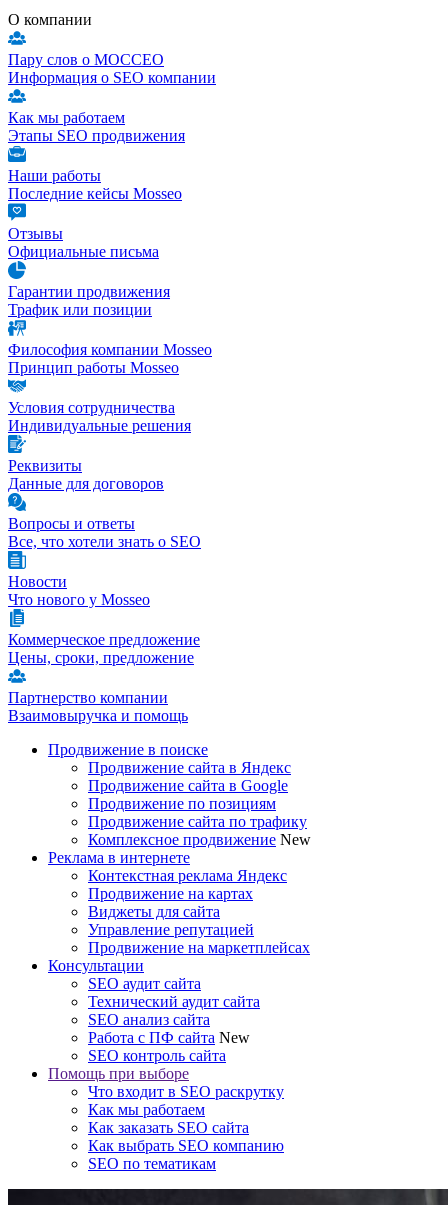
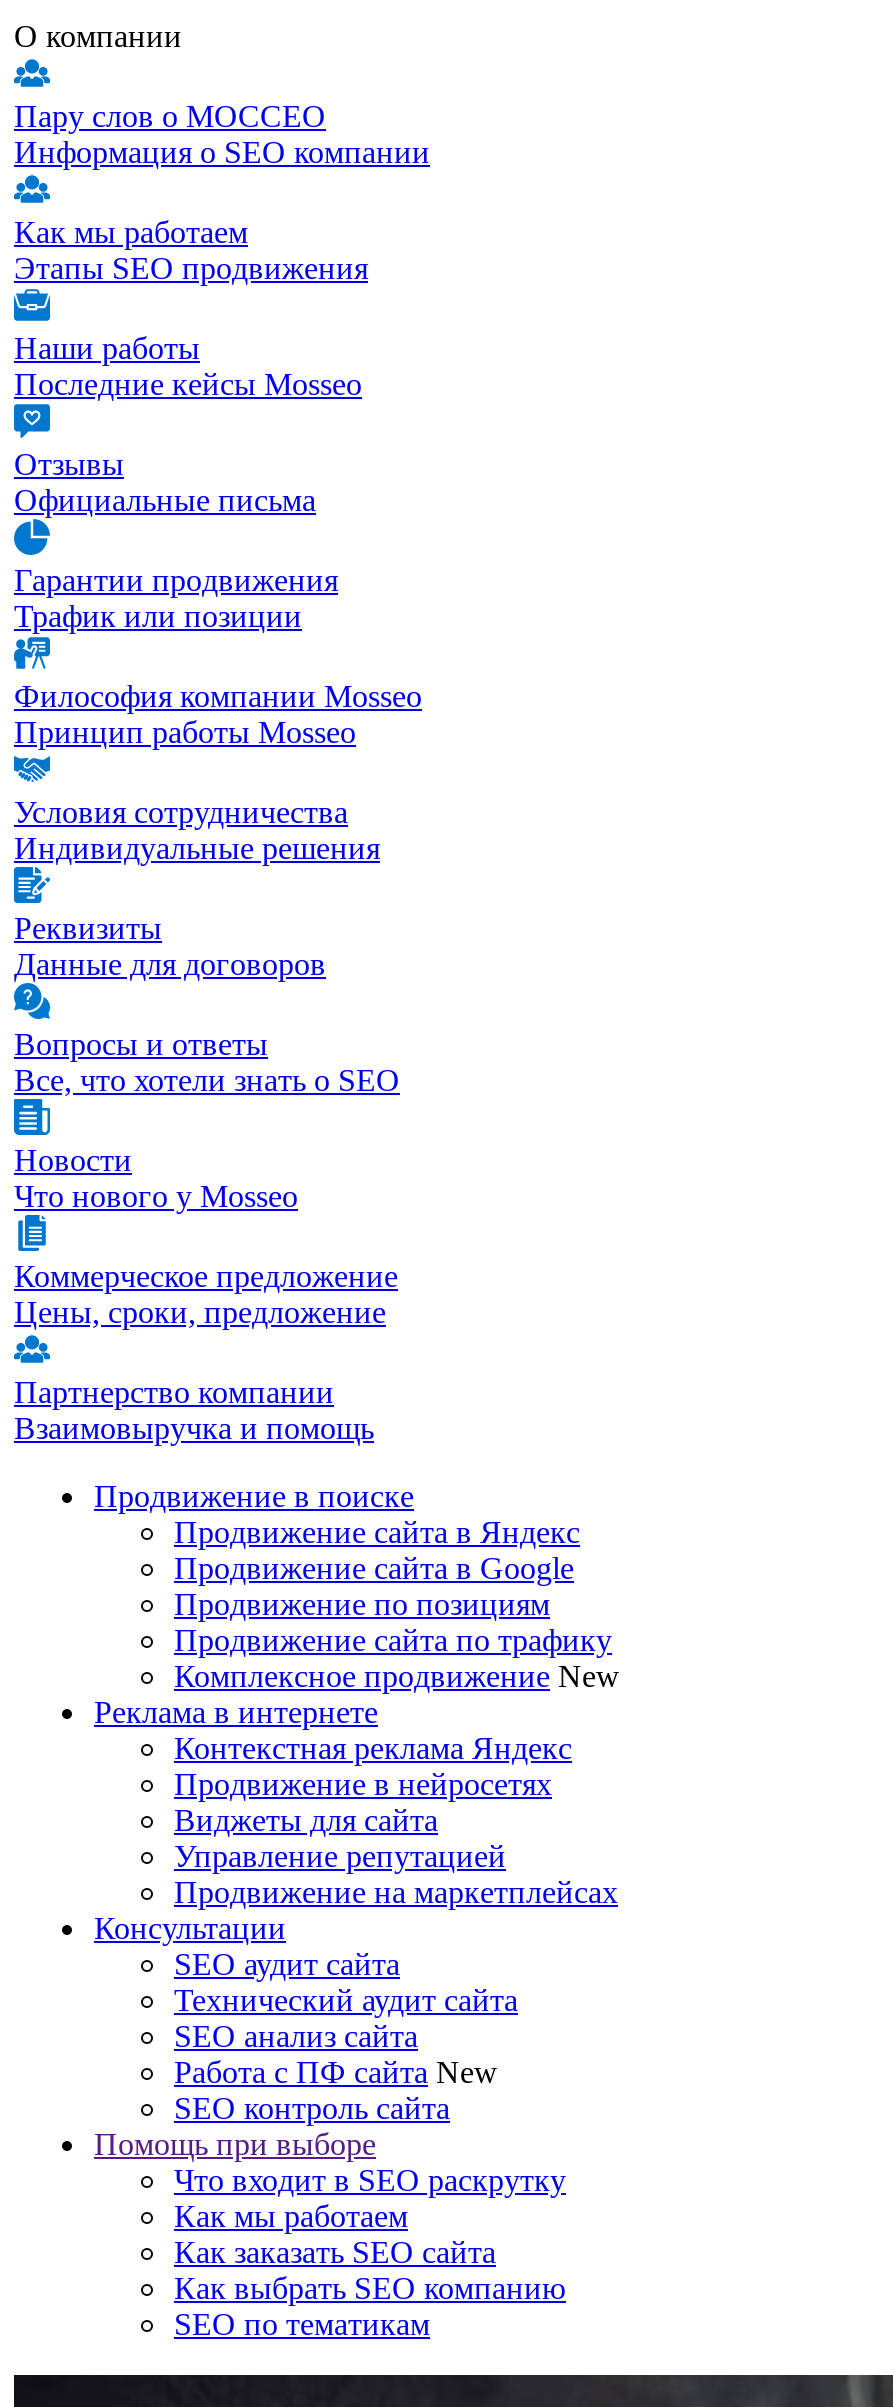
[88,885,253,902] Продвижение на картах -> [174,1767,552,1801] Продвижение в нейросетях

